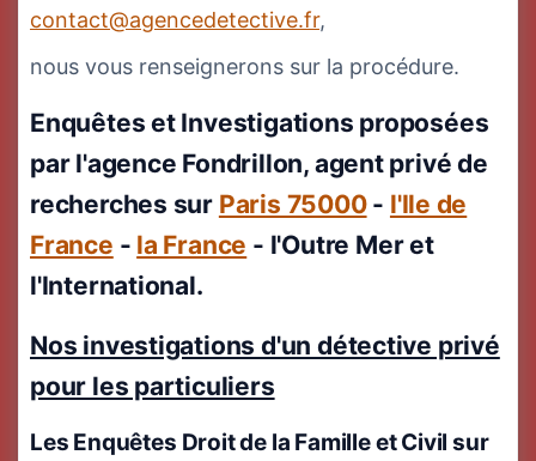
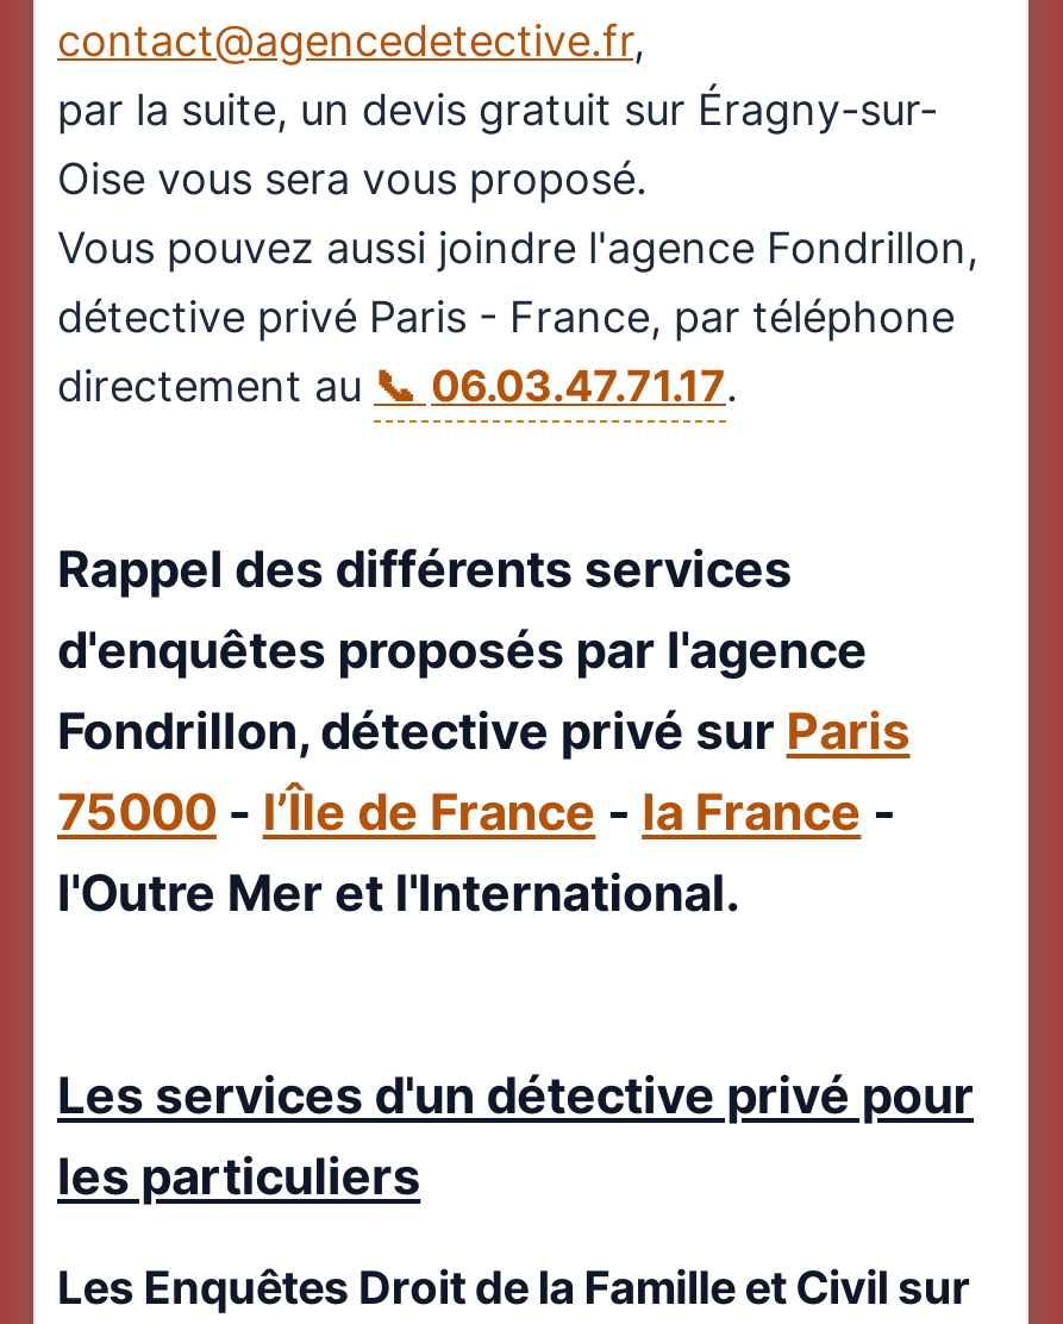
[30,54,459,79] nous vous renseignerons sur la procédure. -> [57,83,978,410] par la suite, un devis gratuit sur Éragny-sur- | Oise vous sera vous proposé. | Vous pouvez aussi joindre l'agence Fondrillon, | détective privé Paris - France, par téléphone | directement au | 06.03.47.71.17.
[30,108,489,301] Enquêtes et Investigations proposées | par l'agence Fondrillon, agent privé de | recherches sur Paris 75000 - l'Ile de | France - la France - l'Outre Mer et | l'International. -> [57,538,910,922] Rappel des différents services | d'enquêtes proposés par l'agence | Fondrillon, détective privé sur Paris | 75000 - l’Île de France - la France - | l'Outre Mer et l'International.
[30,330,500,401] Nos investigations d'un détective privé | pour les particuliers -> [57,1064,974,1205] Les services d'un détective privé pour | les particuliers

